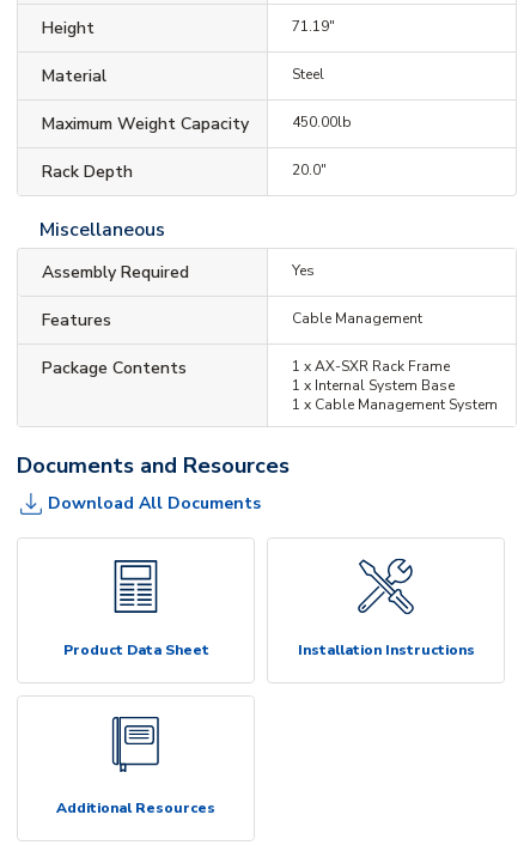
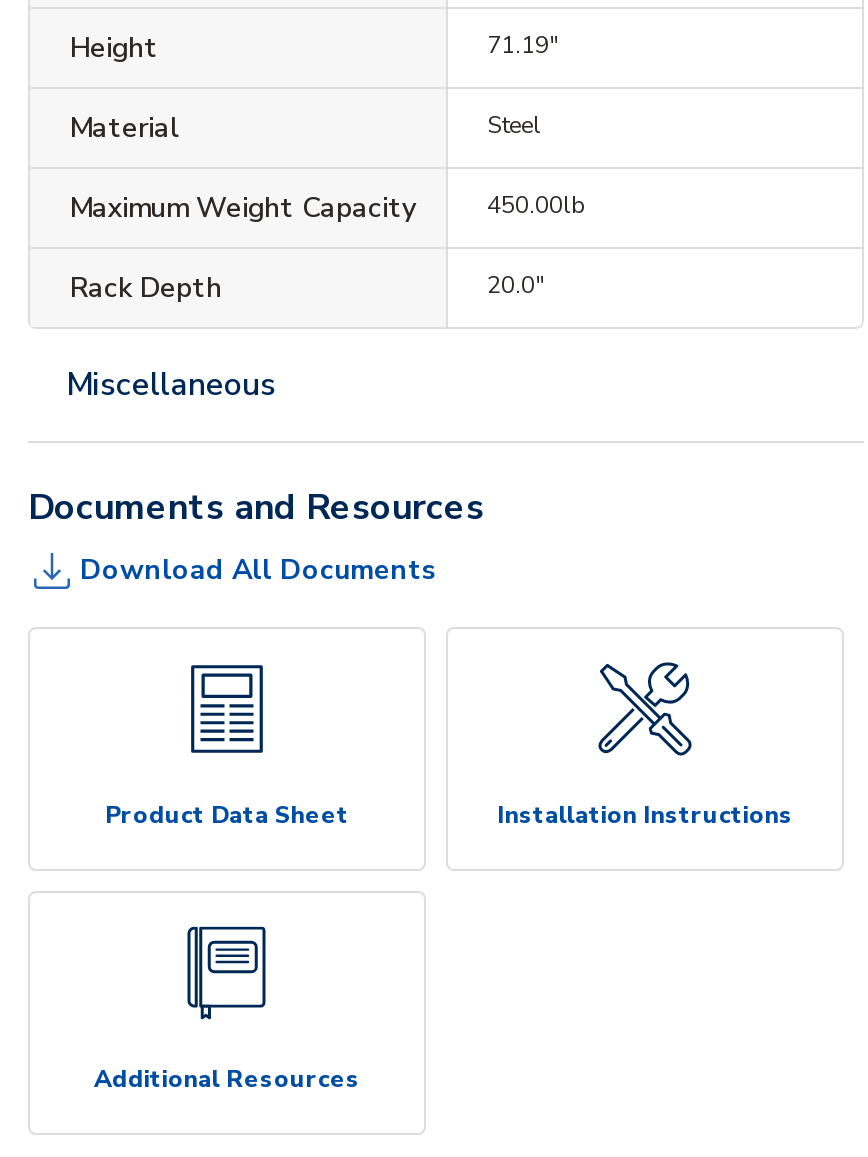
[42,261,497,414] Assembly Required | Yes | Features | Cable Management | Package Contents | 1 x AX-SXR Rack Frame | 1 x Internal System Base | 1 x Cable Management System -> none

